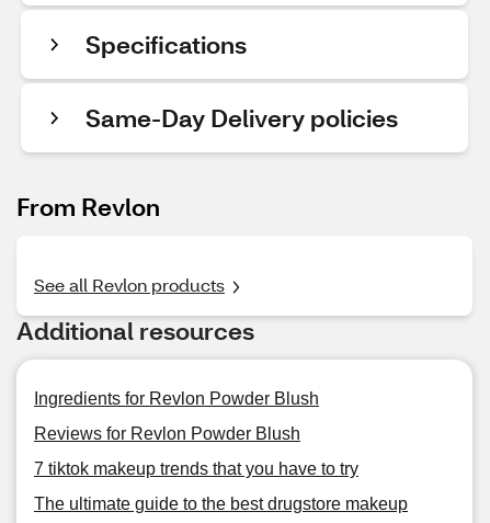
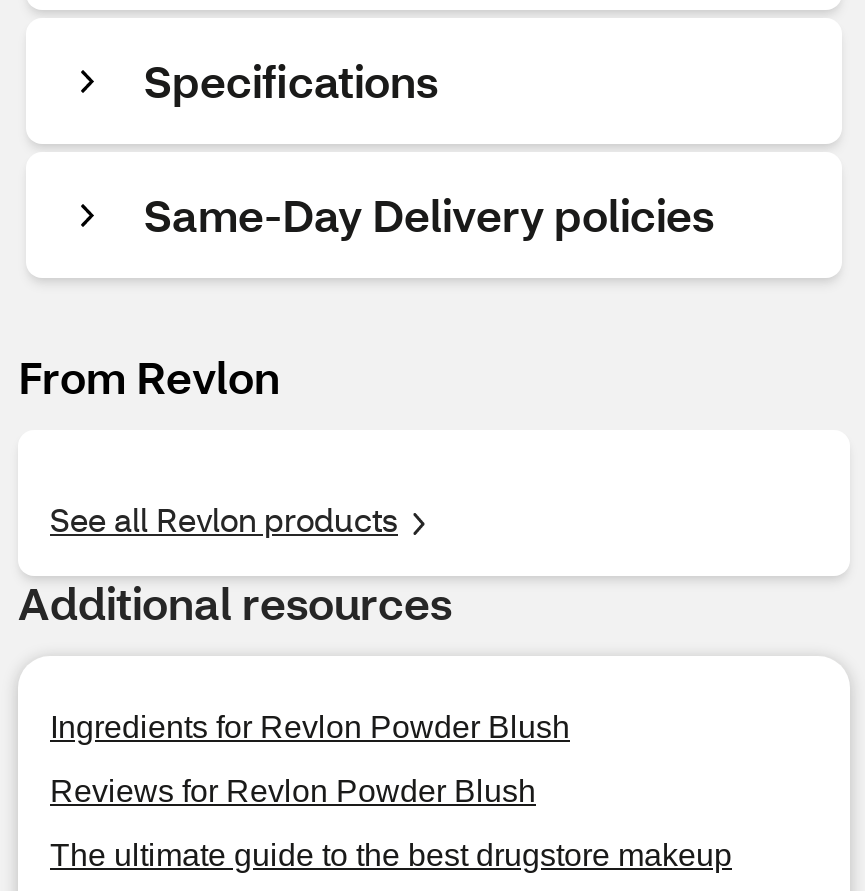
[34,459,358,478] 7 tiktok makeup trends that you have to try -> none

